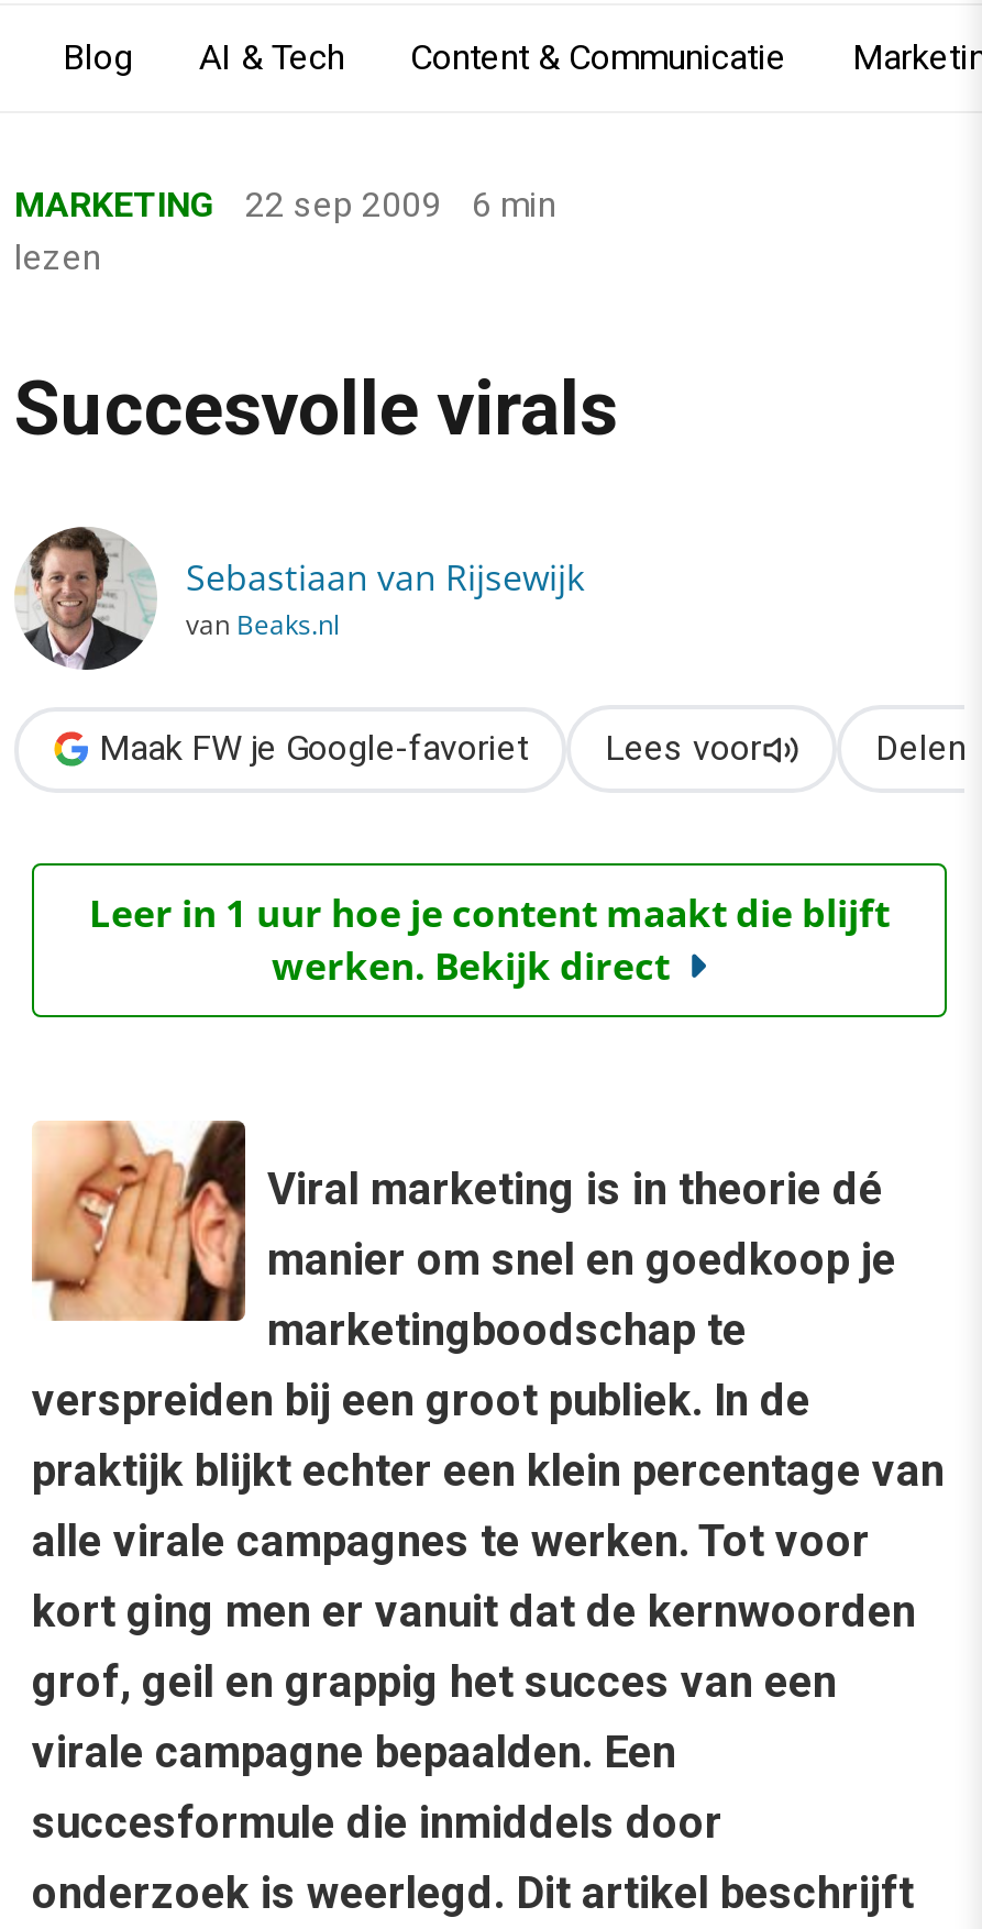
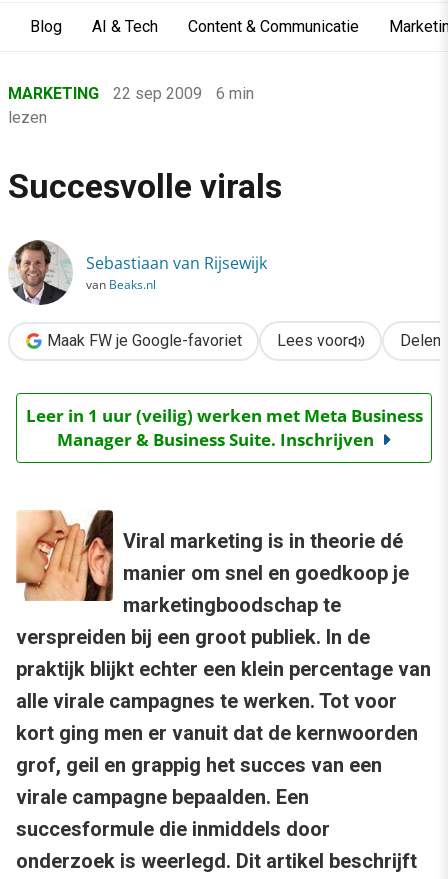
[89,888,890,992] Leer in 1 uur hoe je content maakt die blijft | werken. Bekijk direct -> [25,404,422,451] Leer in 1 uur (veilig) werken met Meta Business | Manager & Business Suite. Inschrijven

